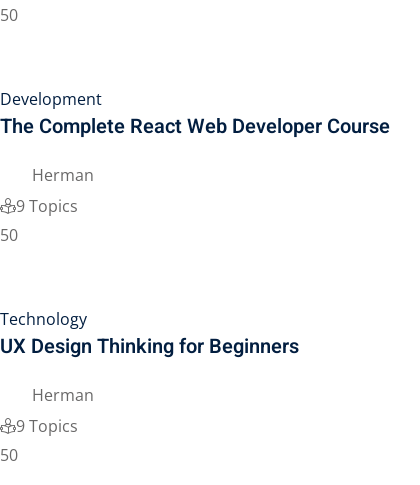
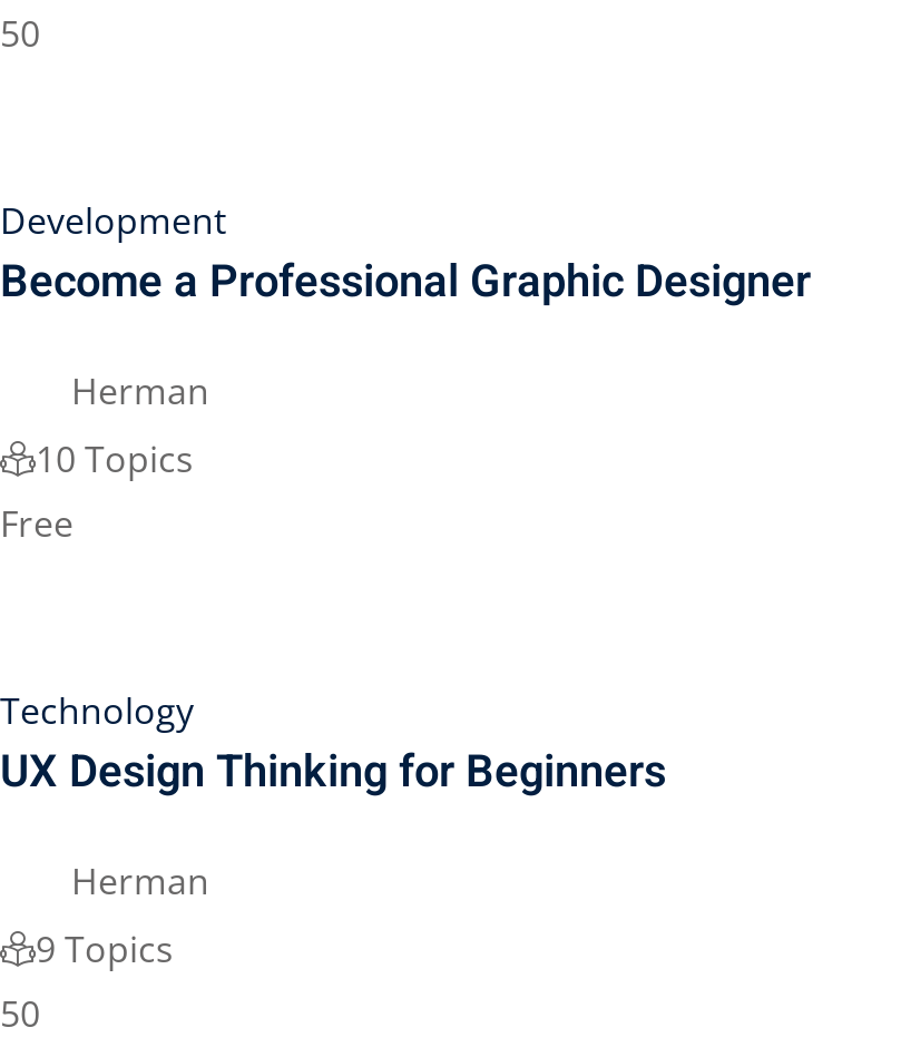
[0,111,390,140] The Complete React Web Developer Course -> [0,248,811,313] Become a Professional Graphic Designer
[0,194,78,246] 9 Topics | 50 -> [0,433,194,548] 10 Topics | Free

